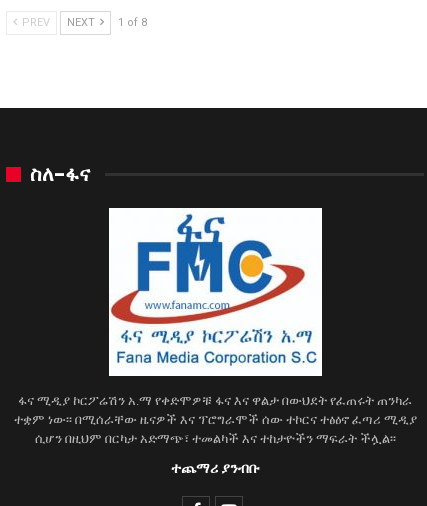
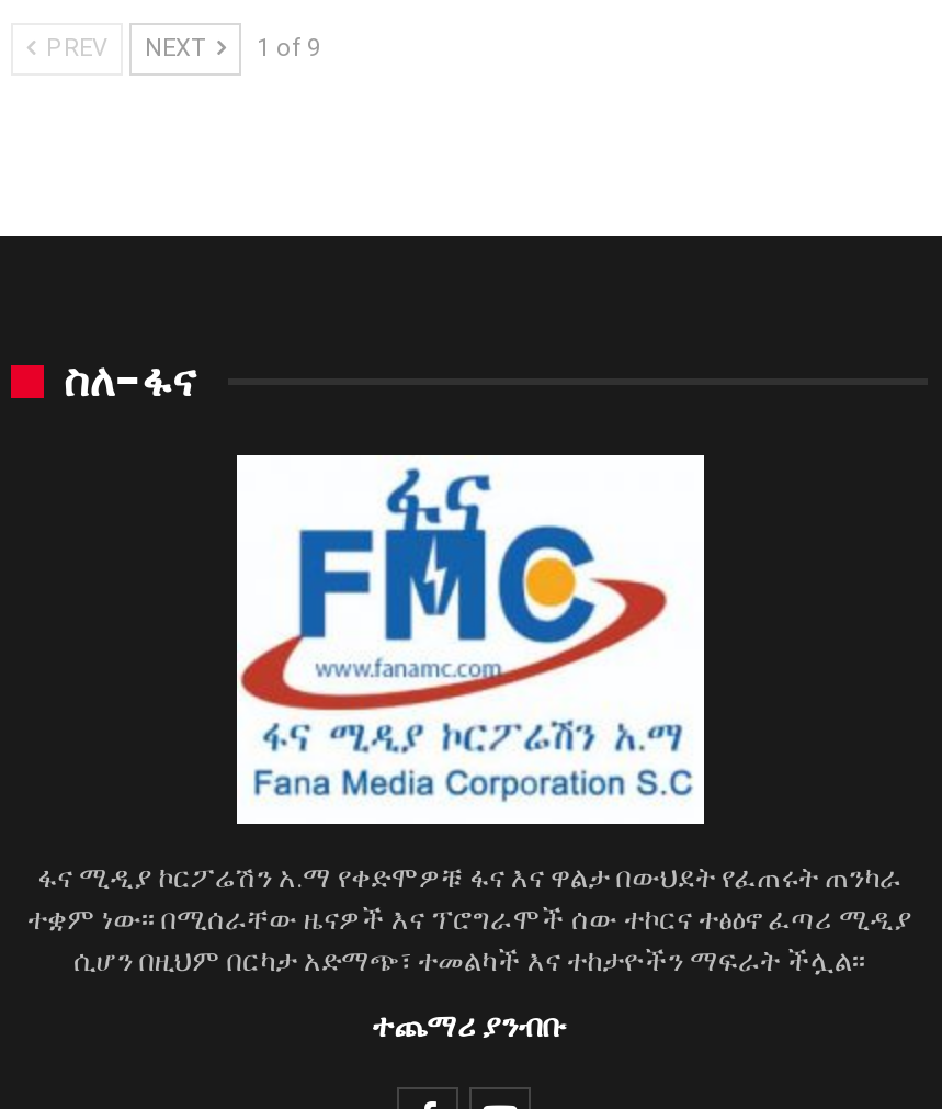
[19,16,147,29] PREV NEXT 1 of 8 -> [39,34,320,62] PREV NEXT 1 of 9

